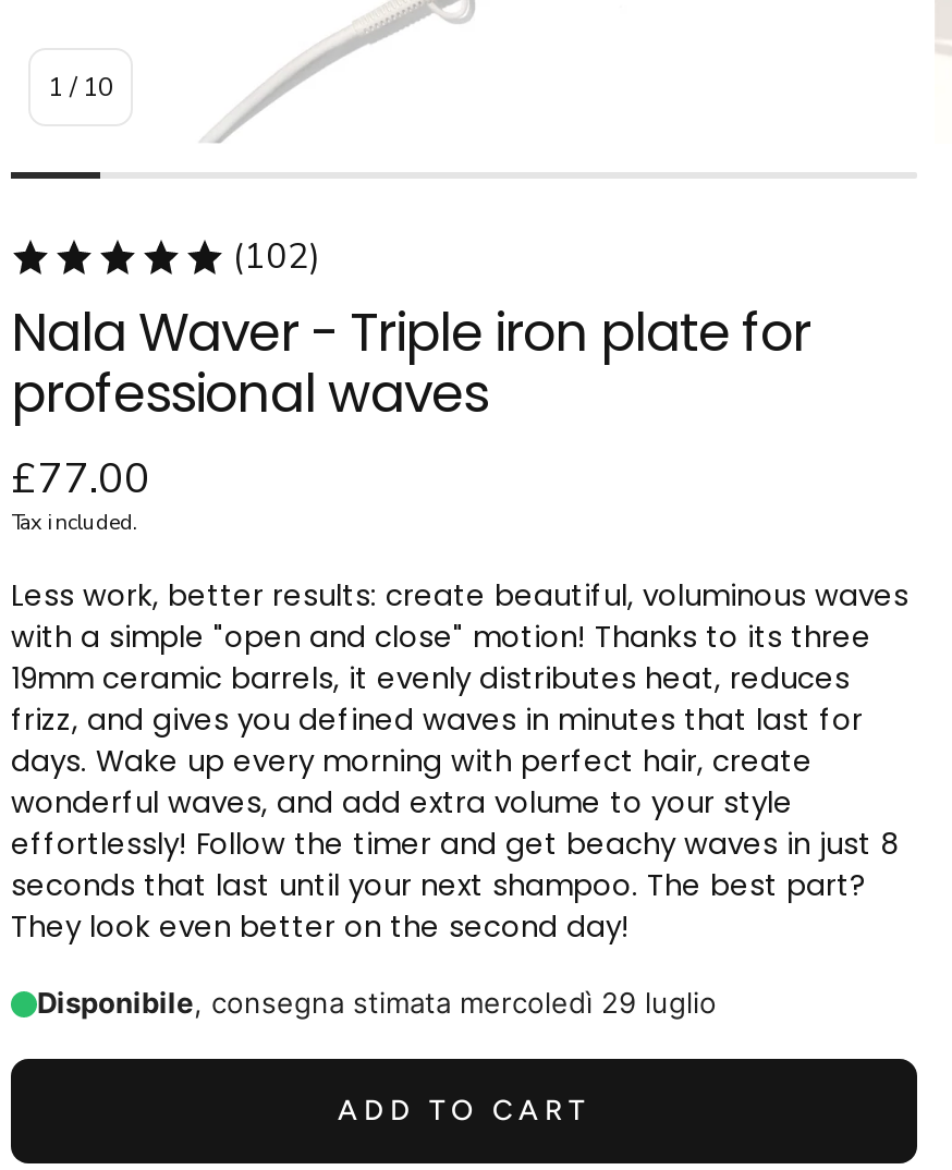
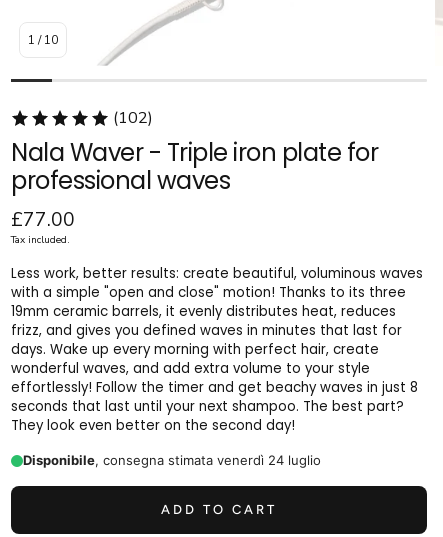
[37,985,717,1020] Disponibile, consegna stimata mercoledì 29 luglio -> [23,452,321,468] Disponibile, consegna stimata venerdì 24 luglio

